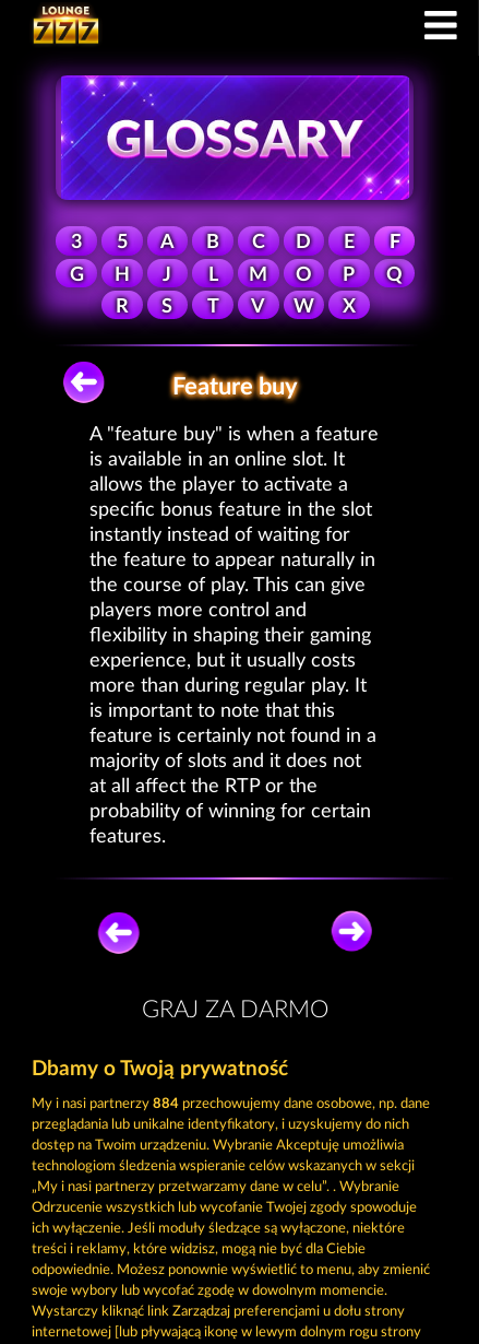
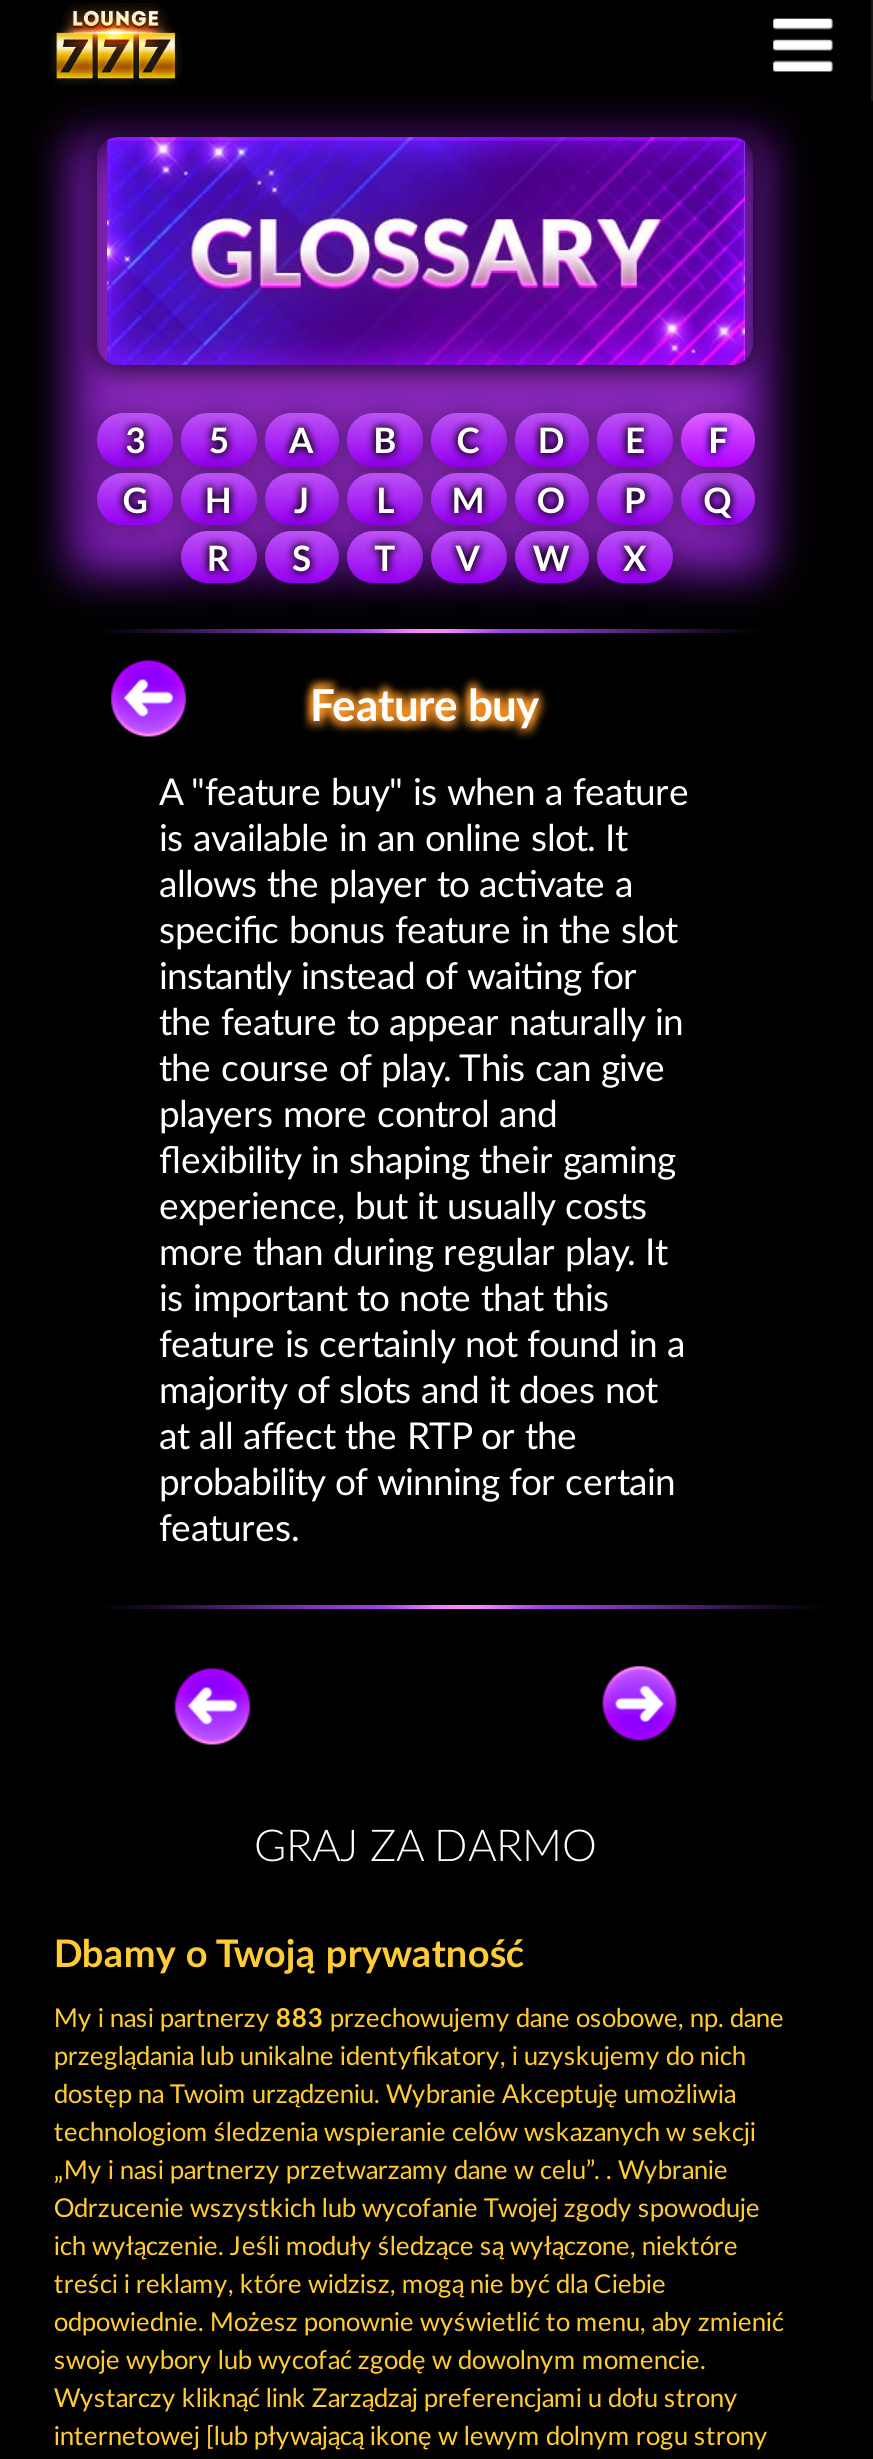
[32,1097,430,1111] My i nasi partnerzy 884 przechowujemy dane osobowe, np. dane -> [54,2007,784,2033] My i nasi partnerzy 883 przechowujemy dane osobowe, np. dane

